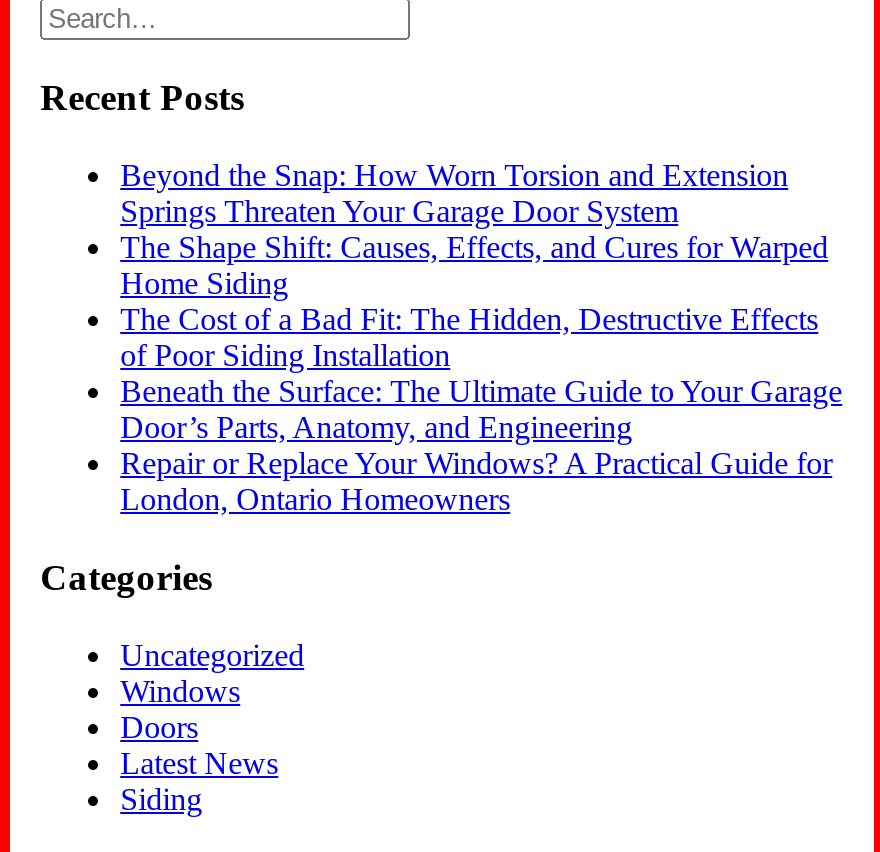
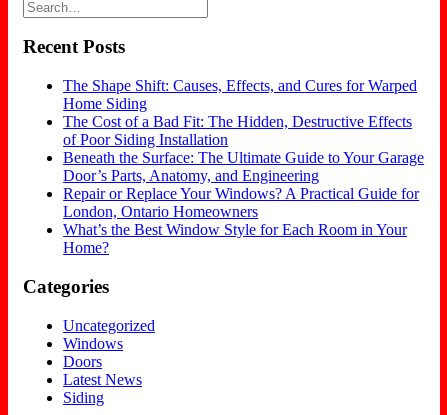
[120,158,788,228] Beyond the Snap: How Worn Torsion and Extension | Springs Threaten Your Garage Door System -> none
moved [120,230,842,516] -> [63,77,424,220]: The Shape Shift: Causes, Effects, and Cures for Warped | Home Siding | The Cost of a Bad Fit: The Hidden, Destructive Effects | of Poor Siding Installation | Beneath the Surface: The Ultimate Guide to Your Garage | Door’s Parts, Anatomy, and Engineering | Repair or Replace Your Windows? A Practical Guide for | London, Ontario Homeowners
none -> [63,221,407,256] What’s the Best Window Style for Each Room in Your | Home?

